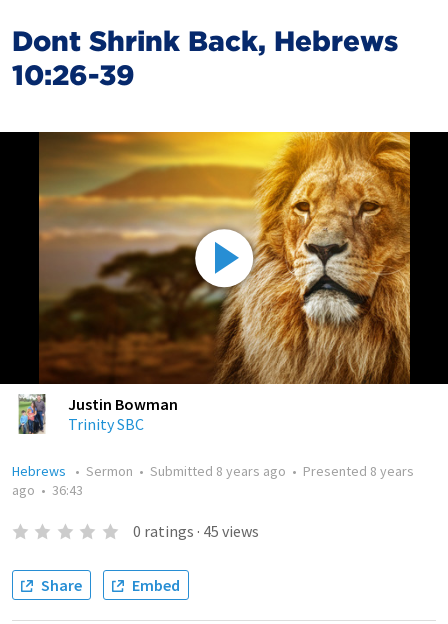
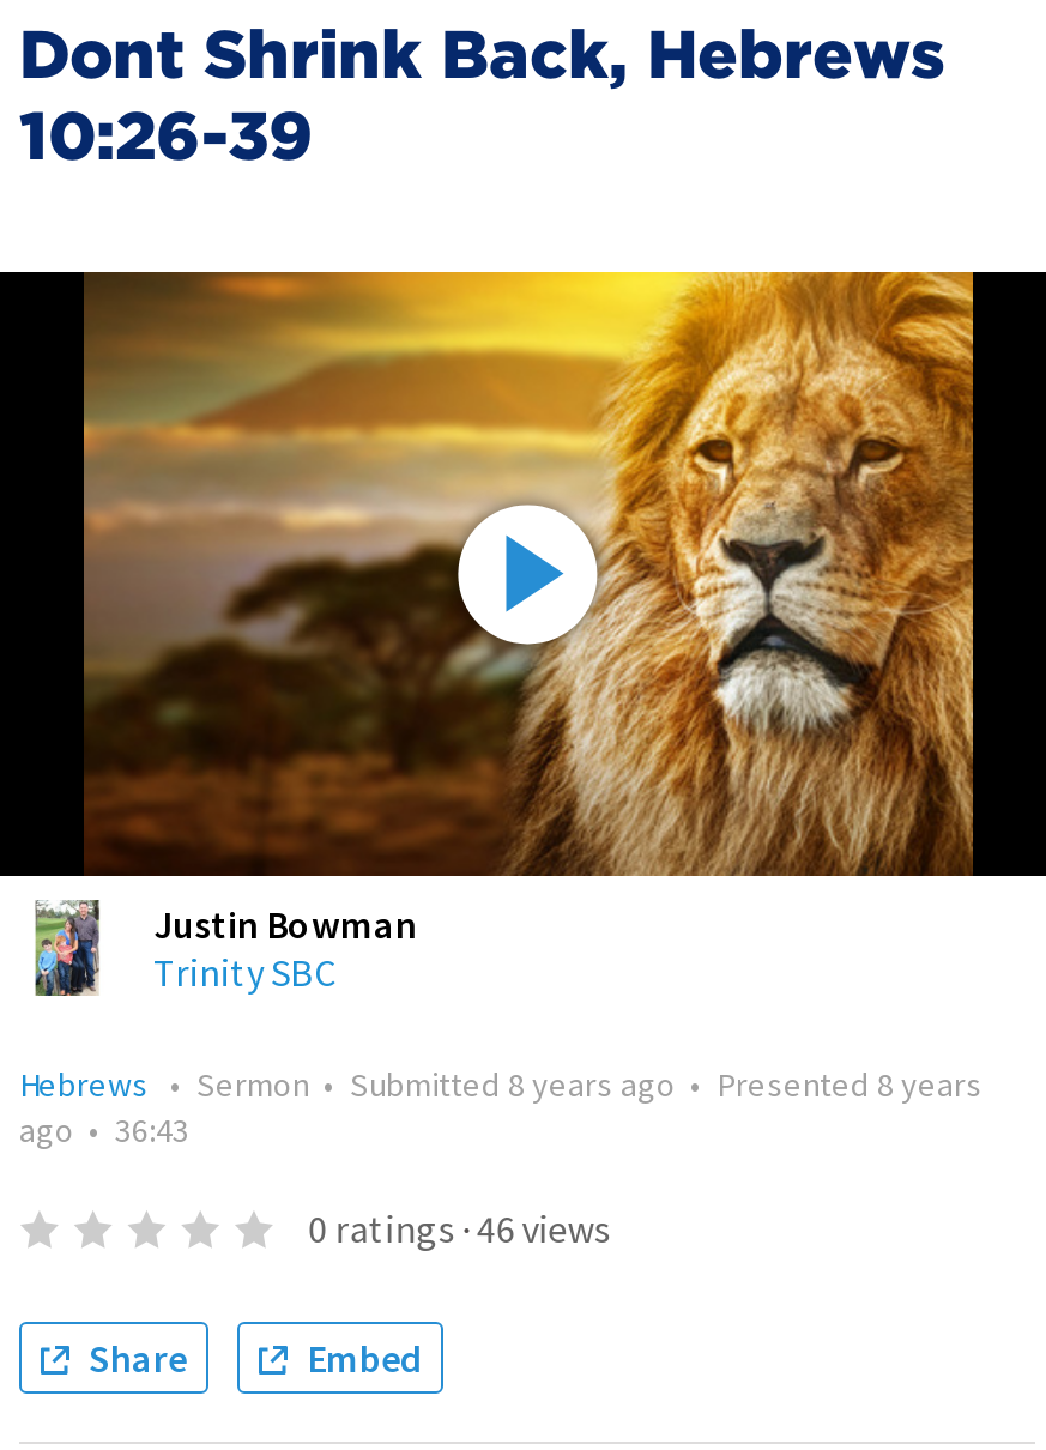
[133,521,259,541] 0 ratings · 45 views -> [308,1204,610,1252] 0 ratings · 46 views

